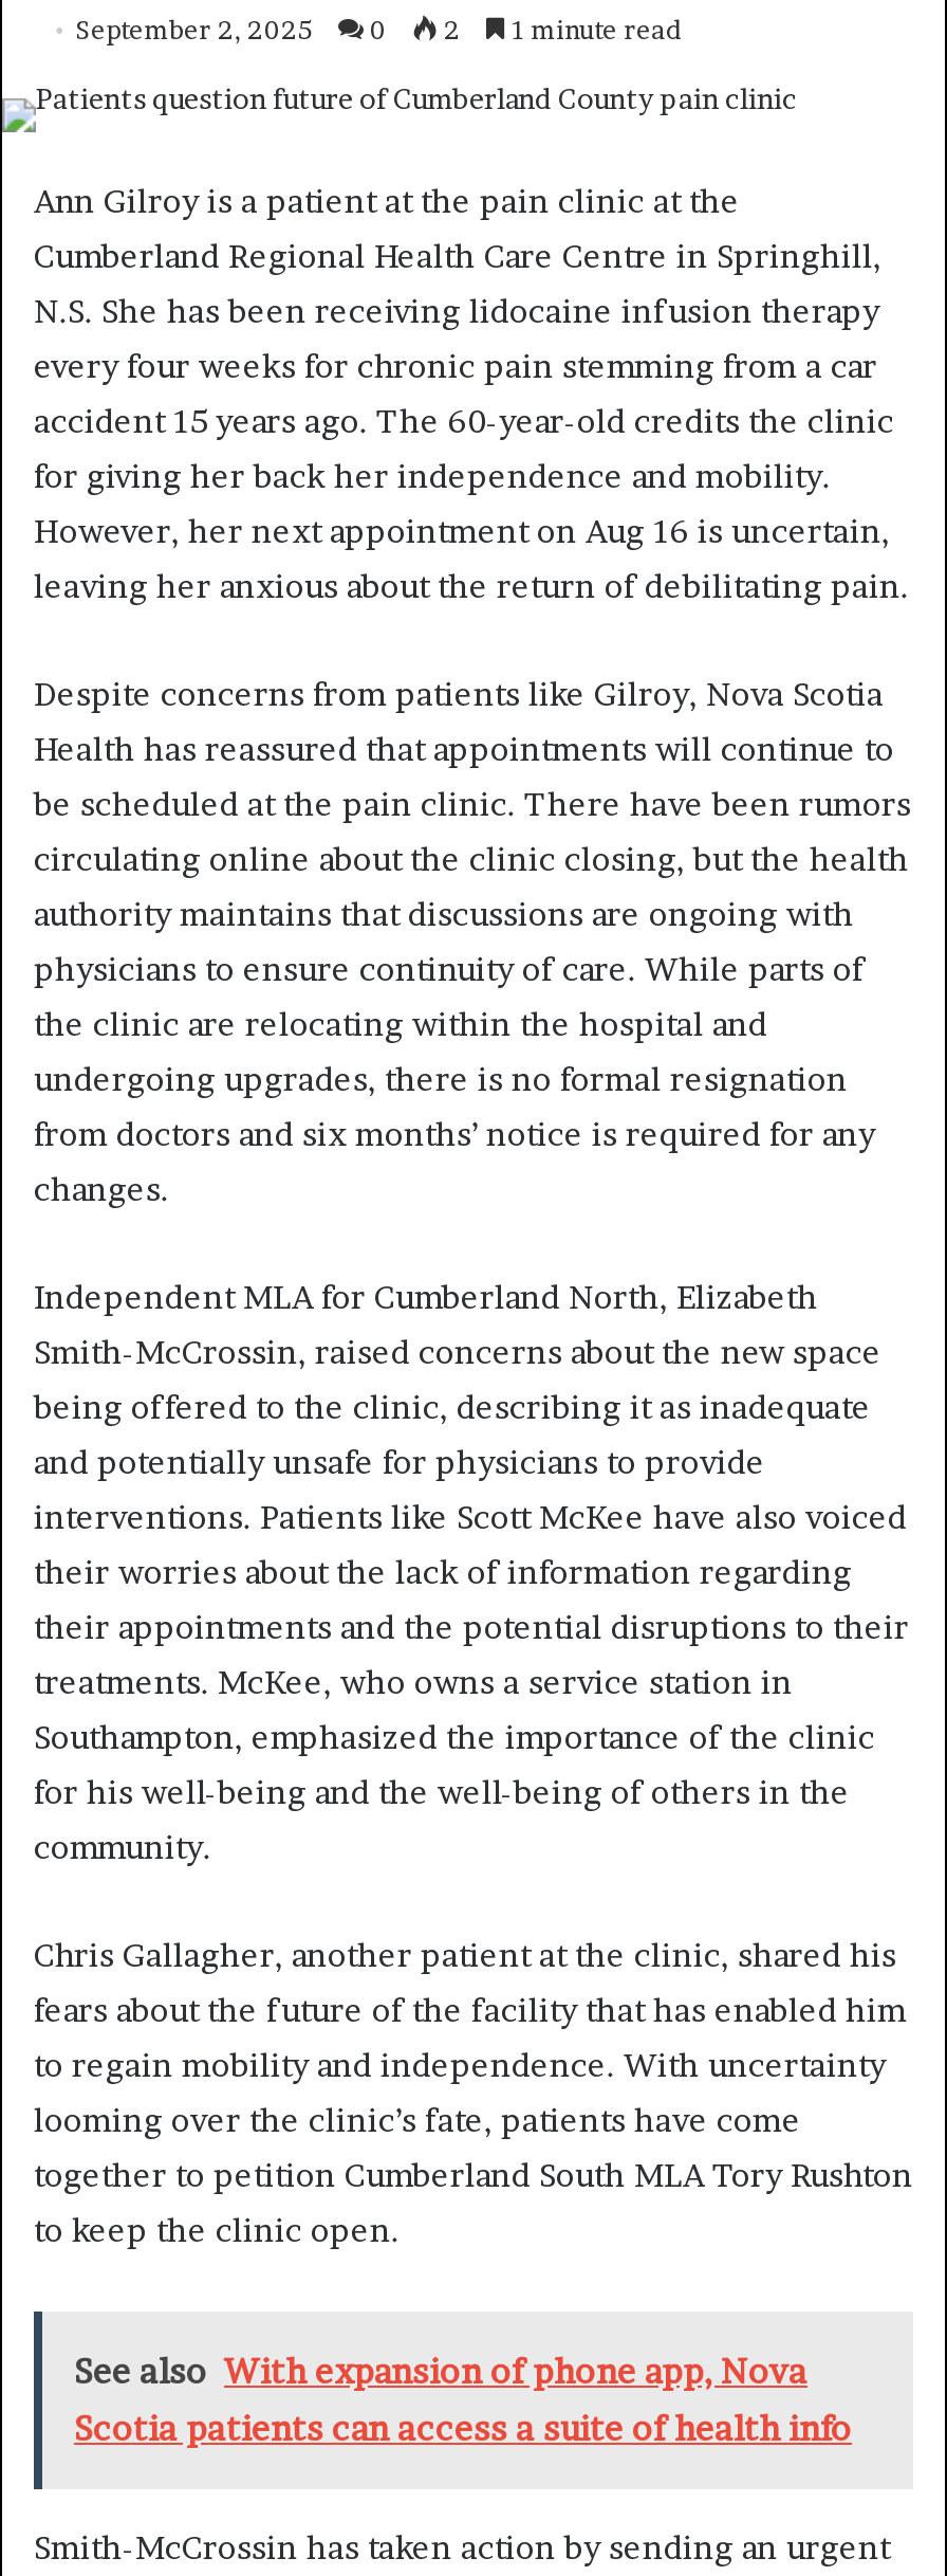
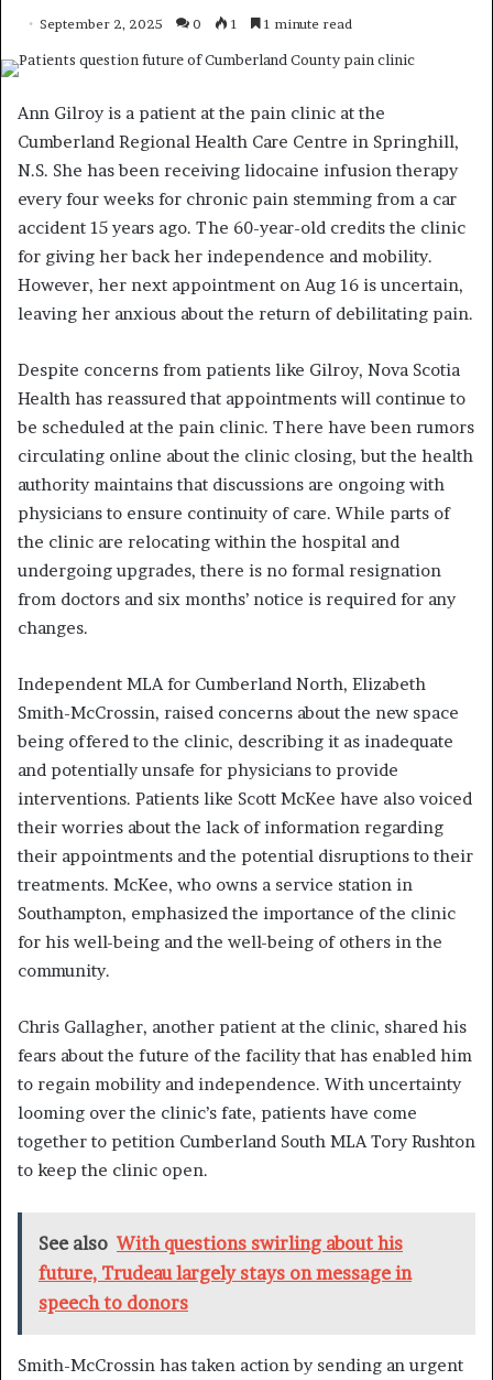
[76,13,681,45] September 2, 2025 0 2 1 minute read -> [40,15,352,32] September 2, 2025 0 1 1 minute read
[74,2349,852,2448] See also With expansion of phone app, Nova | Scotia patients can access a suite of health info -> [39,1232,412,1313] See also With questions swirling about his | future, Trudeau largely stays on message in | speech to donors

